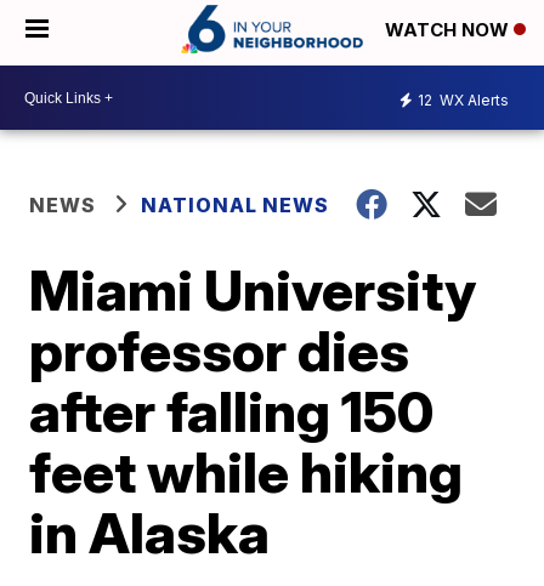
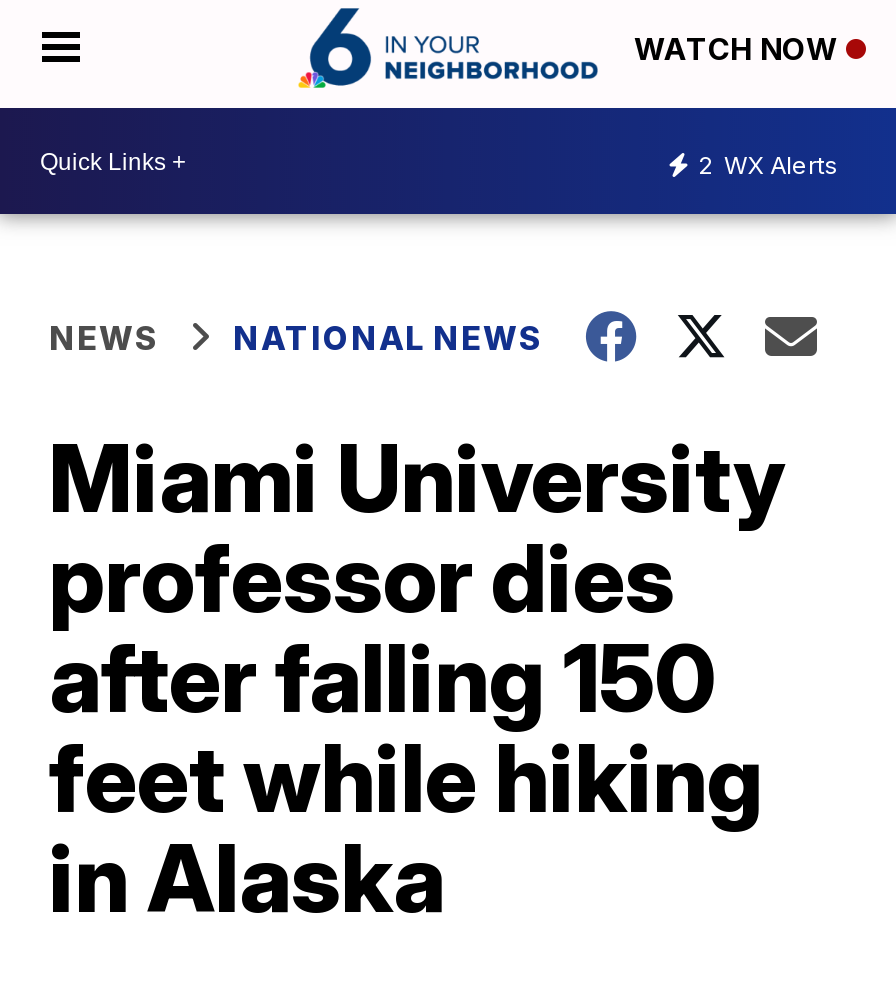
[418,90,509,109] 12 WX Alerts -> [698,149,838,179] 2 WX Alerts

